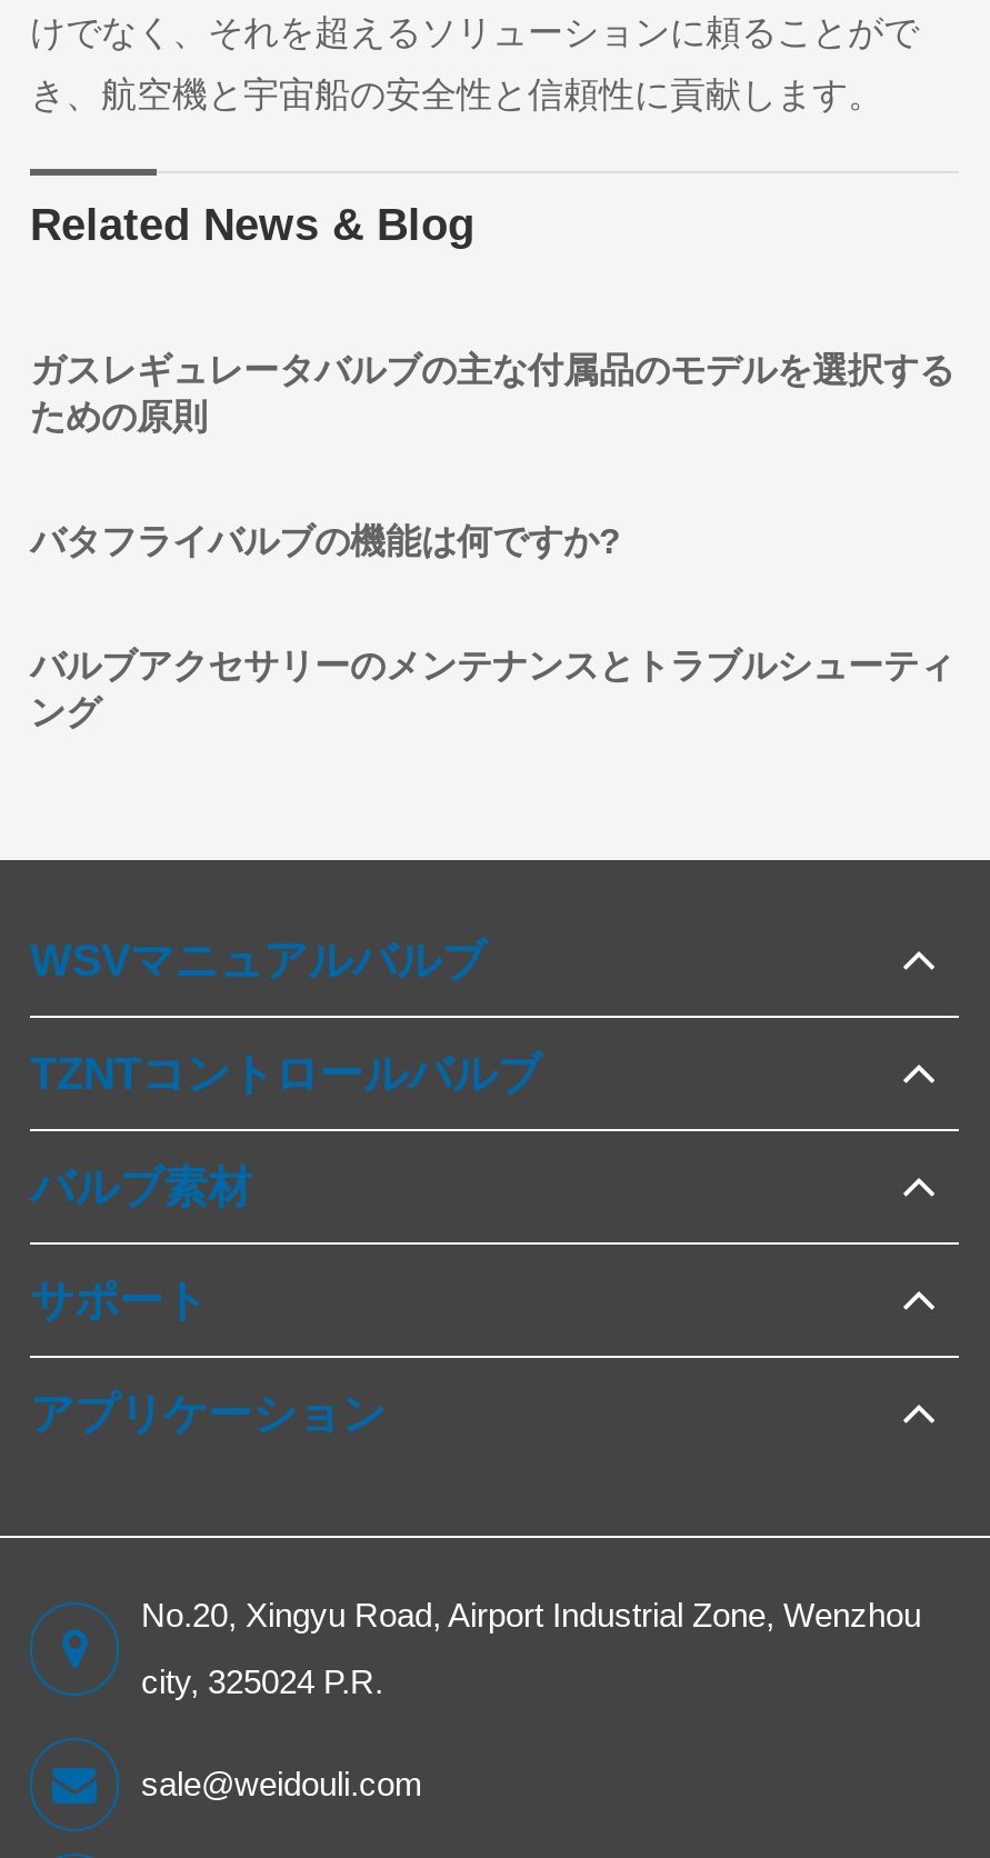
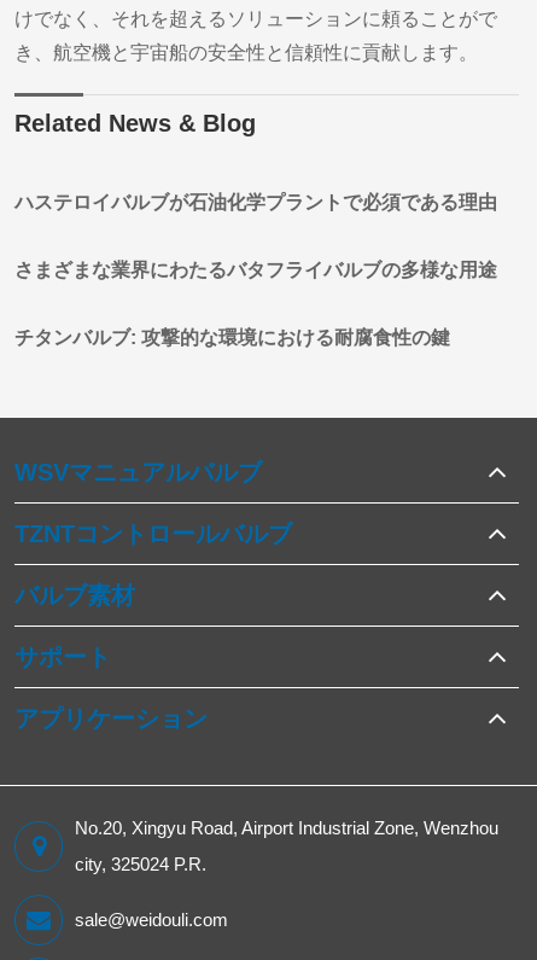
[30,350,954,434] ガスレギュレータバルブの主な付属品のモデルを選択する | ための原則 -> [14,191,497,212] ハステロイバルブが石油化学プラントで必須である理由
[30,521,621,559] バタフライバルブの機能は何ですか? -> [14,259,497,280] さまざまな業界にわたるバタフライバルブの多様な用途
[30,646,954,730] バルブアクセサリーのメンテナンスとトラブルシューティ | ング -> [14,327,450,347] チタンバルブ: 攻撃的な環境における耐腐食性の鍵

